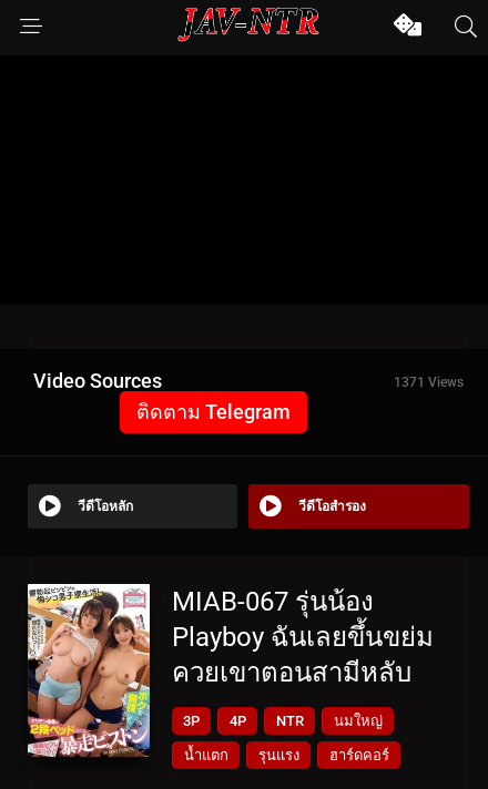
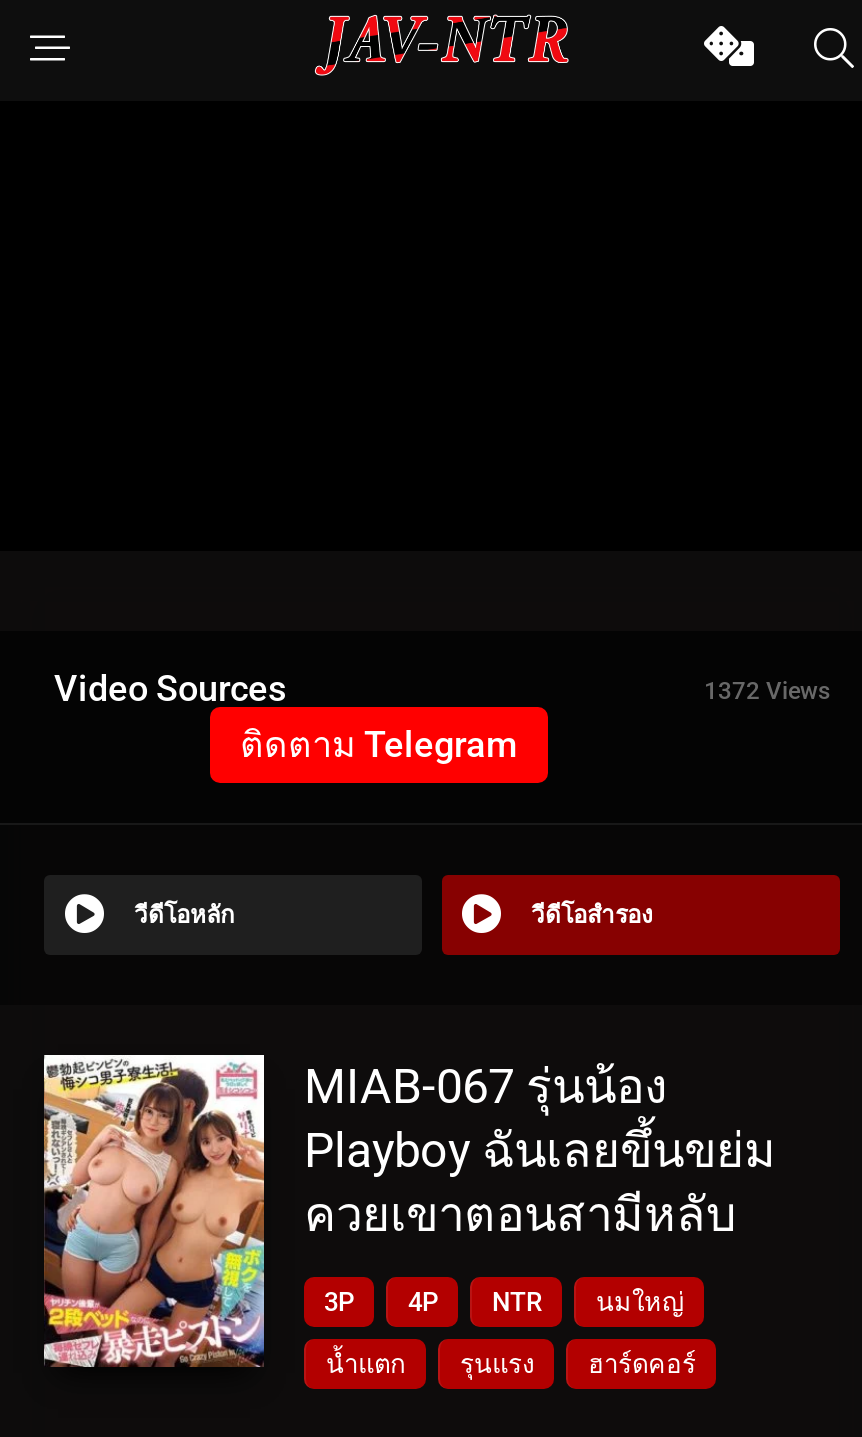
[394,375,464,390] 1371 Views -> [704,677,830,705] 1372 Views

